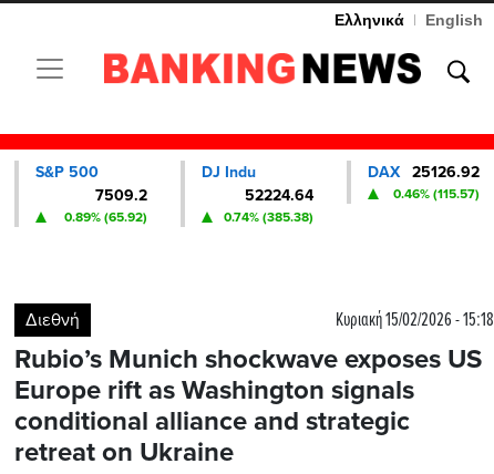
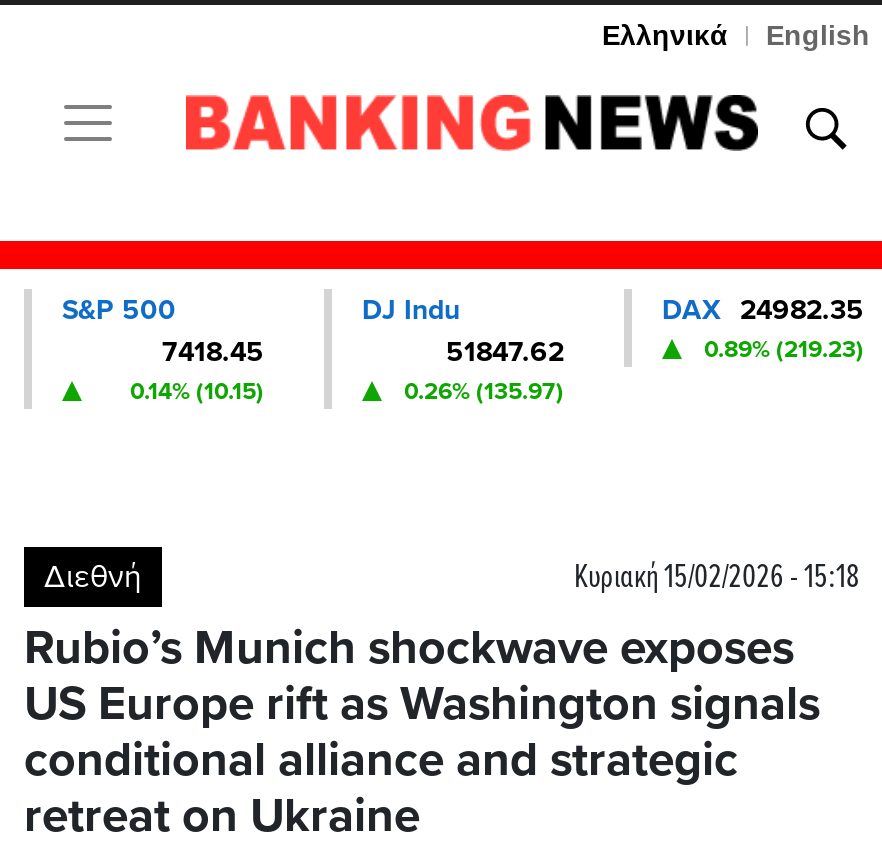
[368,163,480,202] DAX | 25126.92 | 0.46% (115.57) -> [662,293,864,363] DAX 24982.35 | 0.89% (219.23)
[95,186,147,205] 7509.2 -> [162,335,264,369] 7418.45
[224,186,313,225] 52224.64 | 0.74% (385.38) -> [404,335,564,405] 51847.62 | 0.26% (135.97)
[64,209,147,225] 0.89% (65.92) -> [130,377,264,405] 0.14% (10.15)

